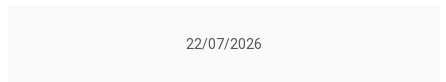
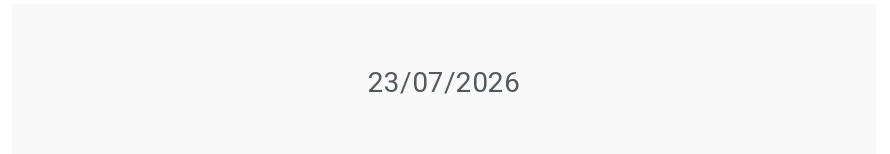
[186,36,262,52] 22/07/2026 -> [368,66,520,98] 23/07/2026

